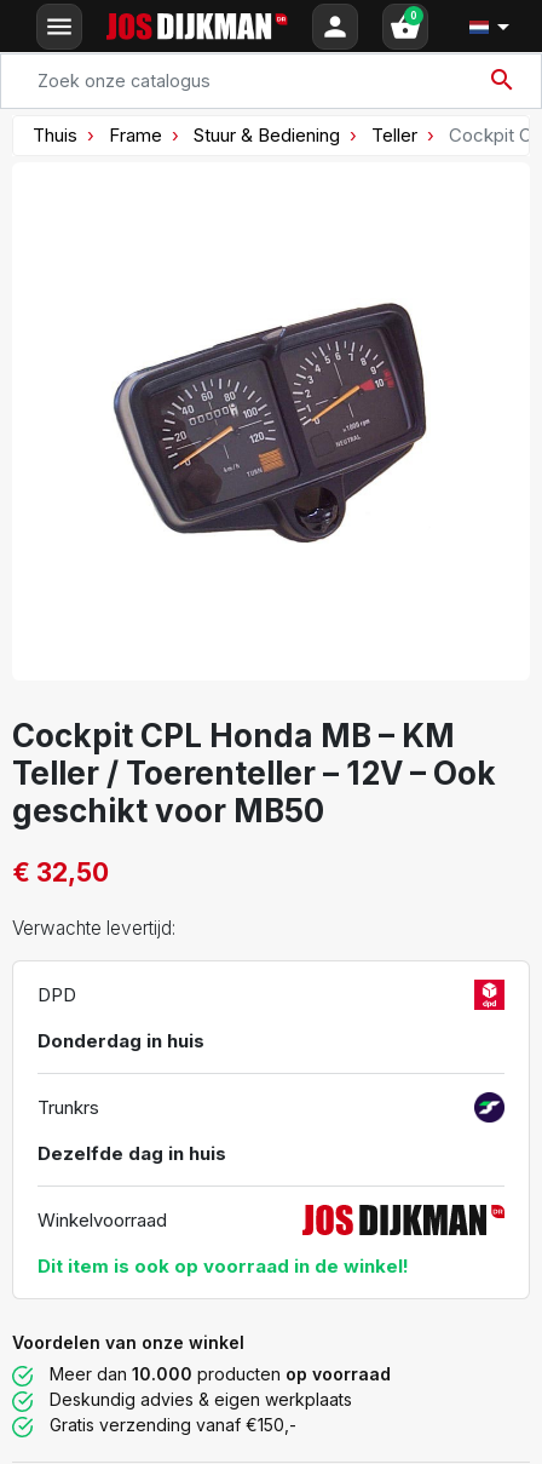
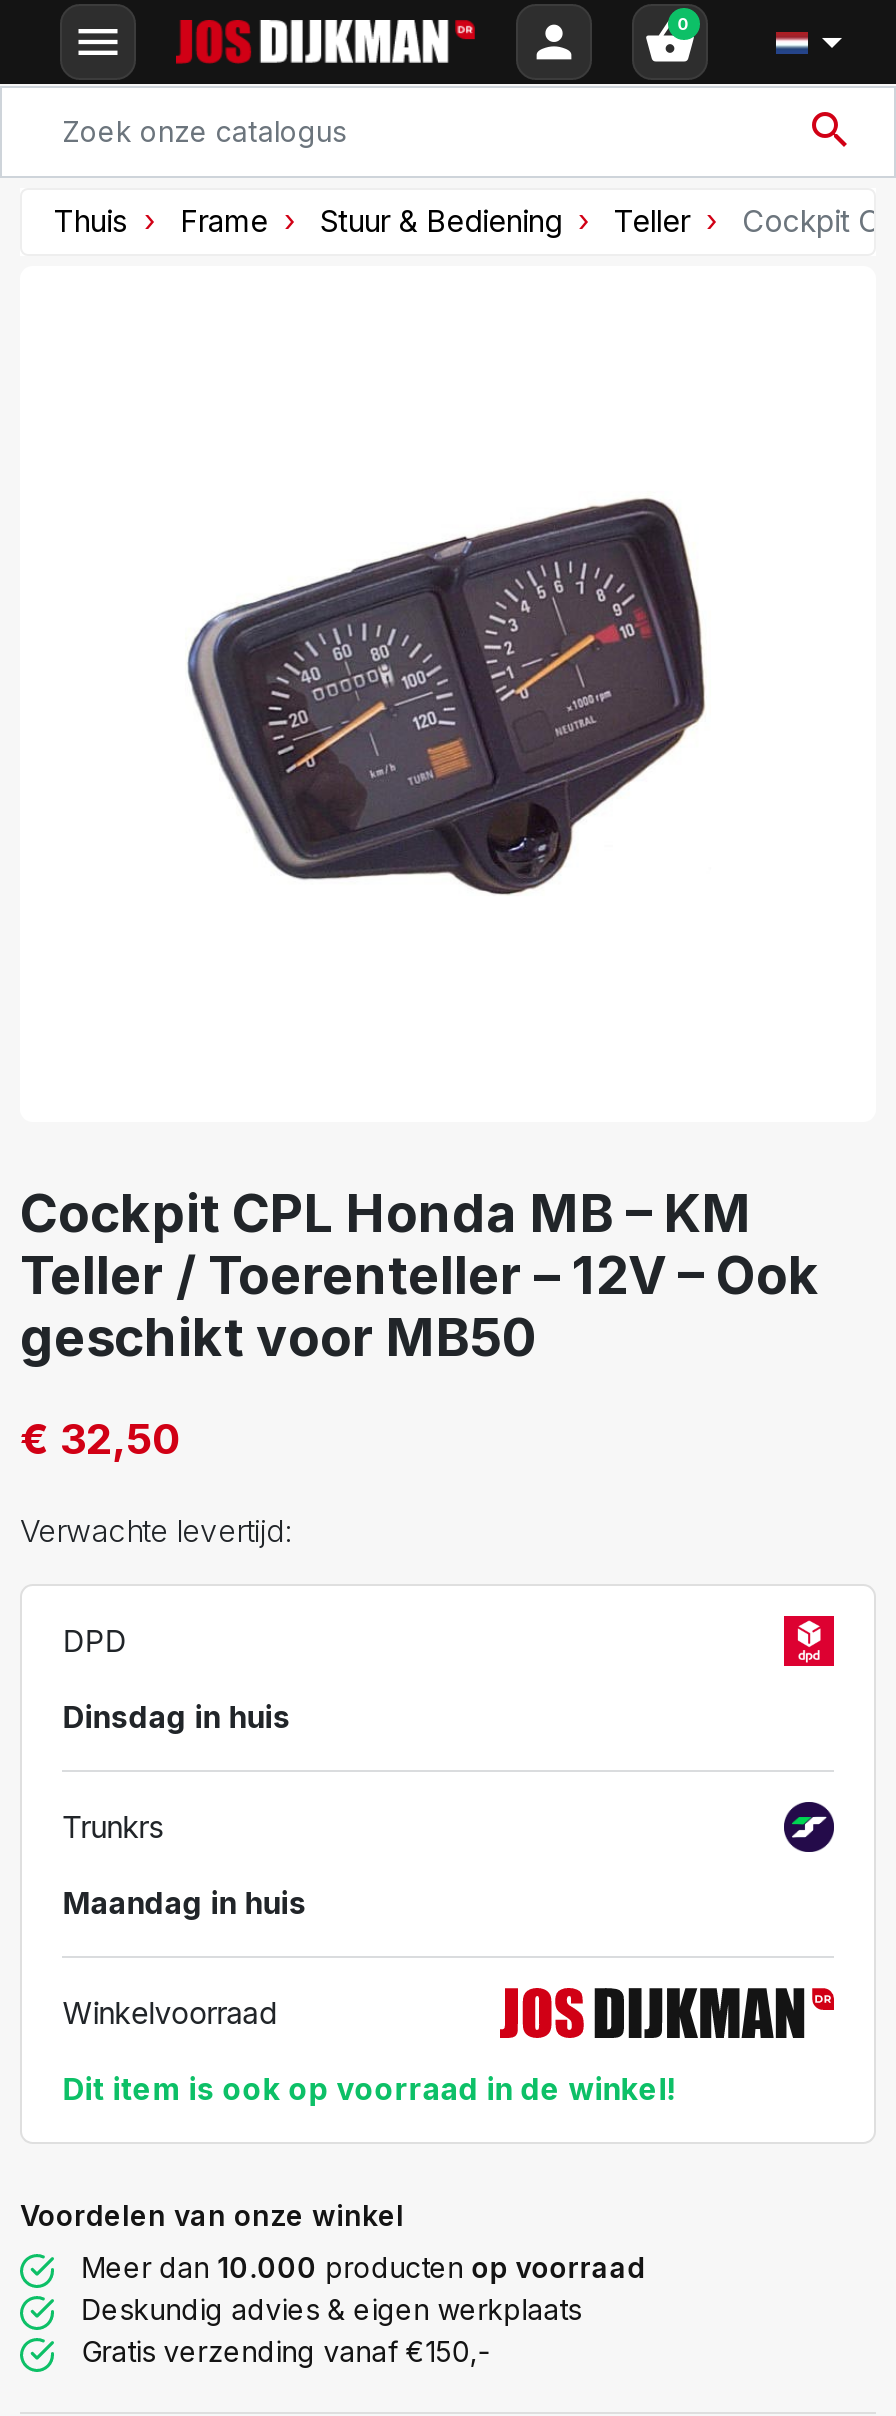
[38,1030,205,1053] Donderdag in huis -> [62,1699,290,1737] Dinsdag in huis
[38,1142,226,1165] Dezelfde dag in huis -> [62,1885,306,1923] Maandag in huis

